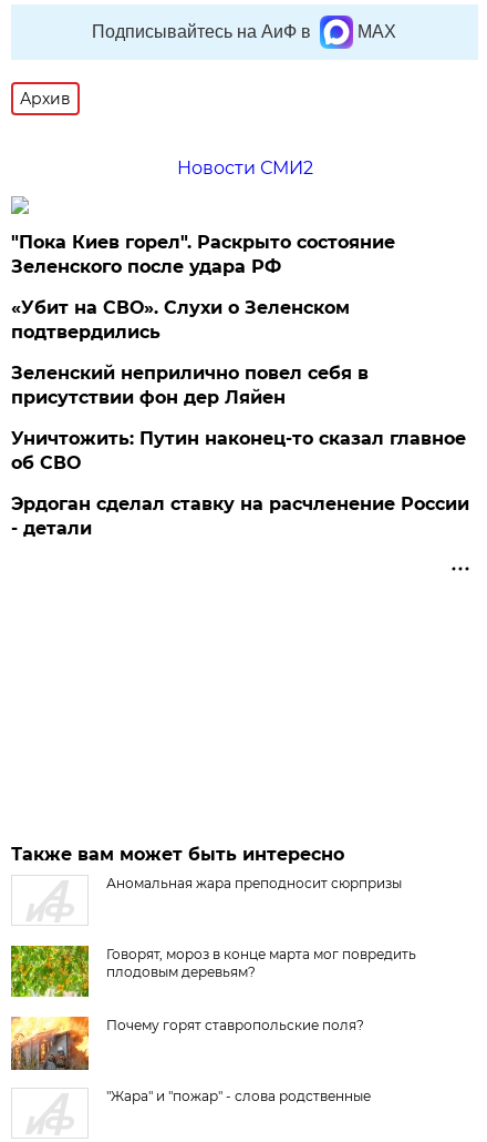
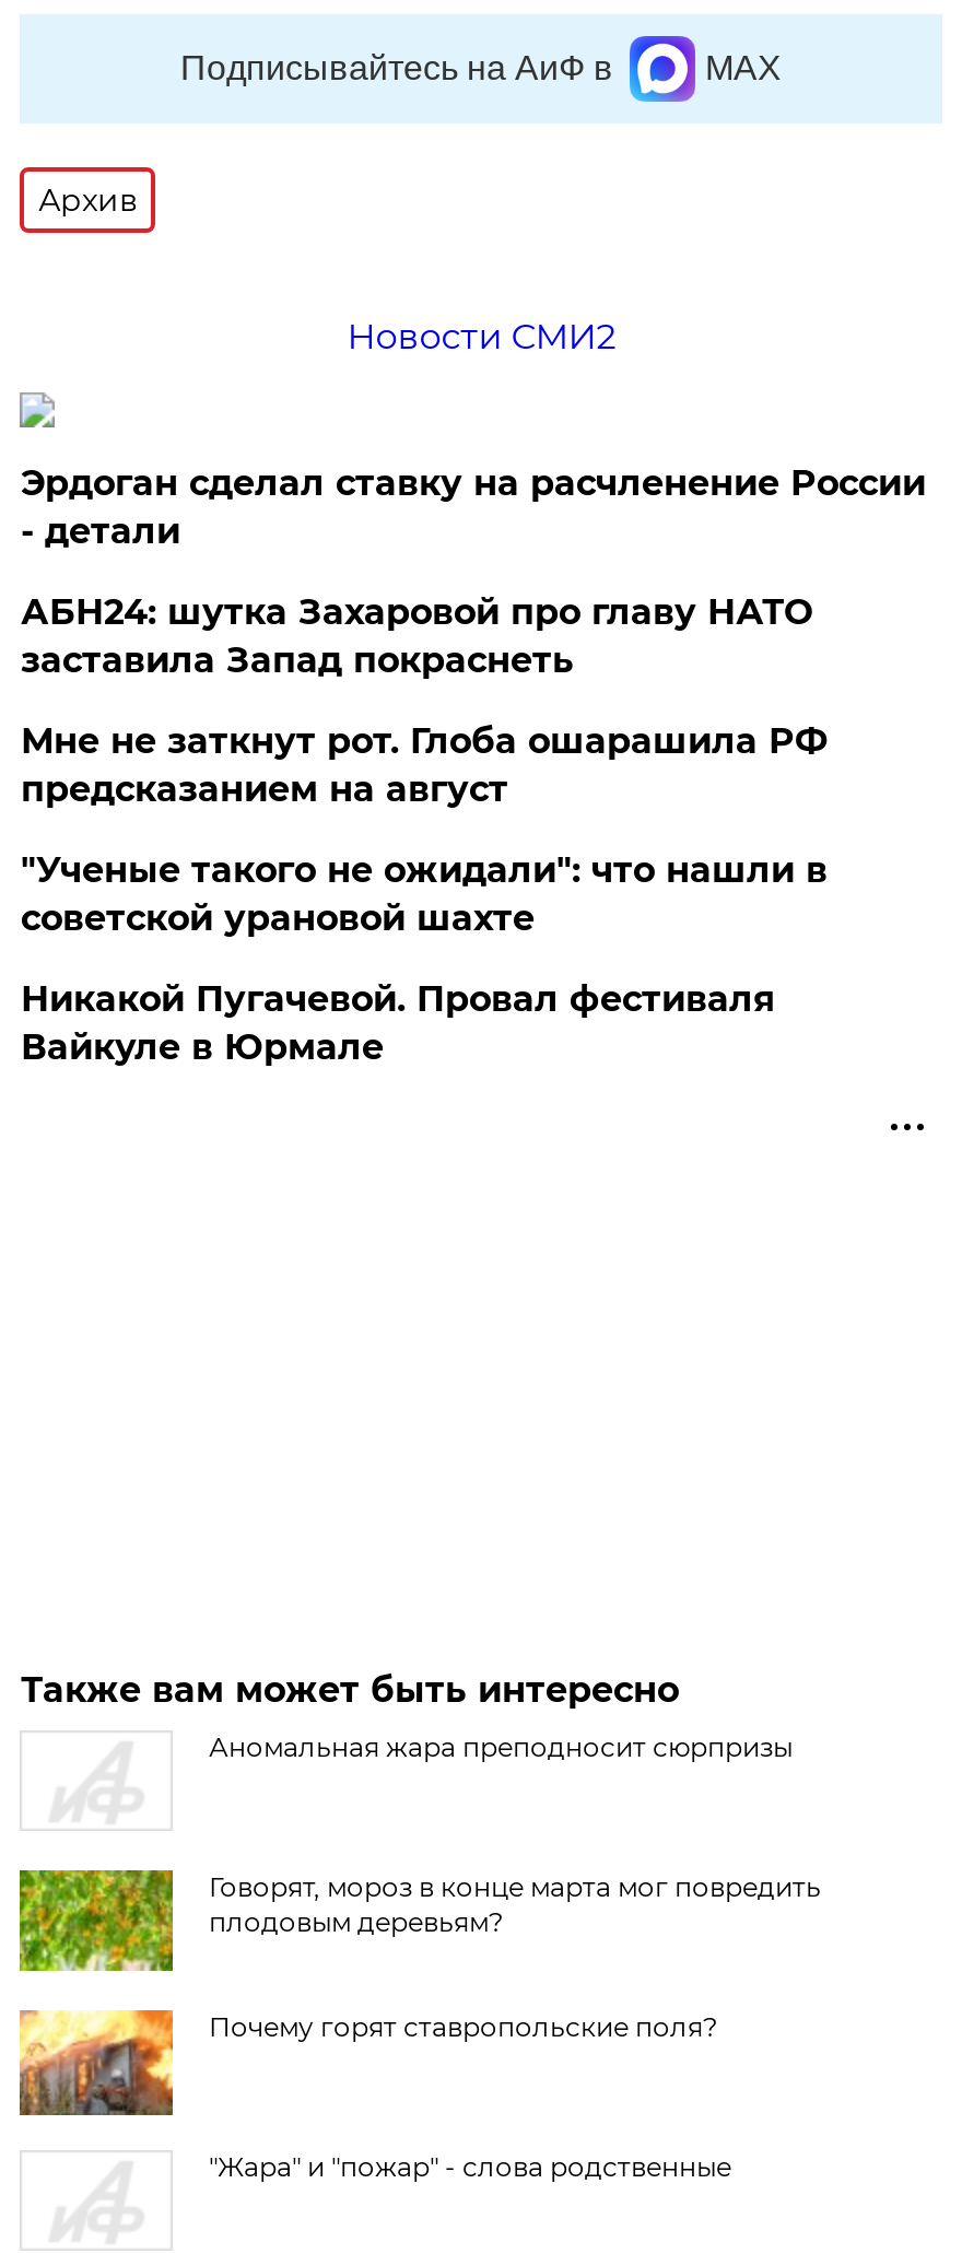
[12,232,466,473] "Пока Киев горел". Раскрыто состояние | Зеленского после удара РФ | «Убит на СВО». Слухи о Зеленском | подтвердились | Зеленский неприлично повел cебя в | присутствии фон дер Ляйен | Уничтожить: Путин наконец-то сказал главное | об СВО -> none
moved [12,493,470,539] -> [21,462,926,552]: Эрдоган сделал ставку на расчленение России | - детали
none -> [21,591,827,1068] АБН24: шутка Захаровой про главу НАТО | заставила Запад покраснеть | Мне не заткнут рот. Глоба ошарашила РФ | предсказанием на август | "Ученые такого не ожидали": что нашли в | советской урановой шахте | Никакой Пугачевой. Провал фестиваля | Вайкуле в Юрмале

